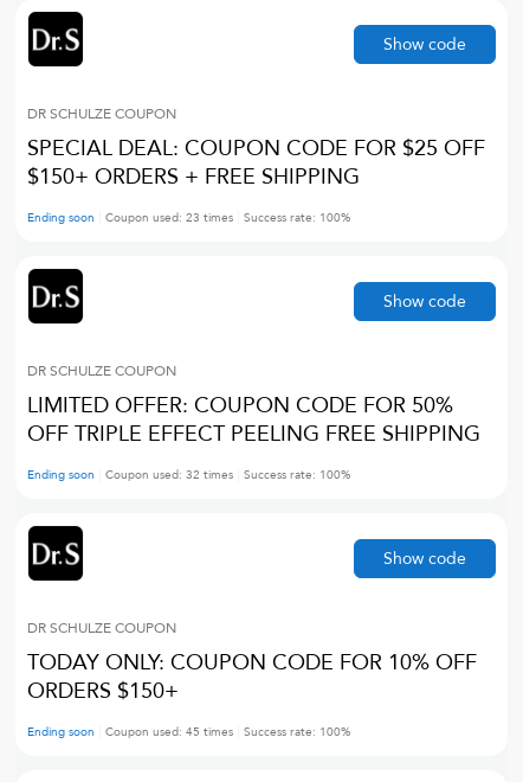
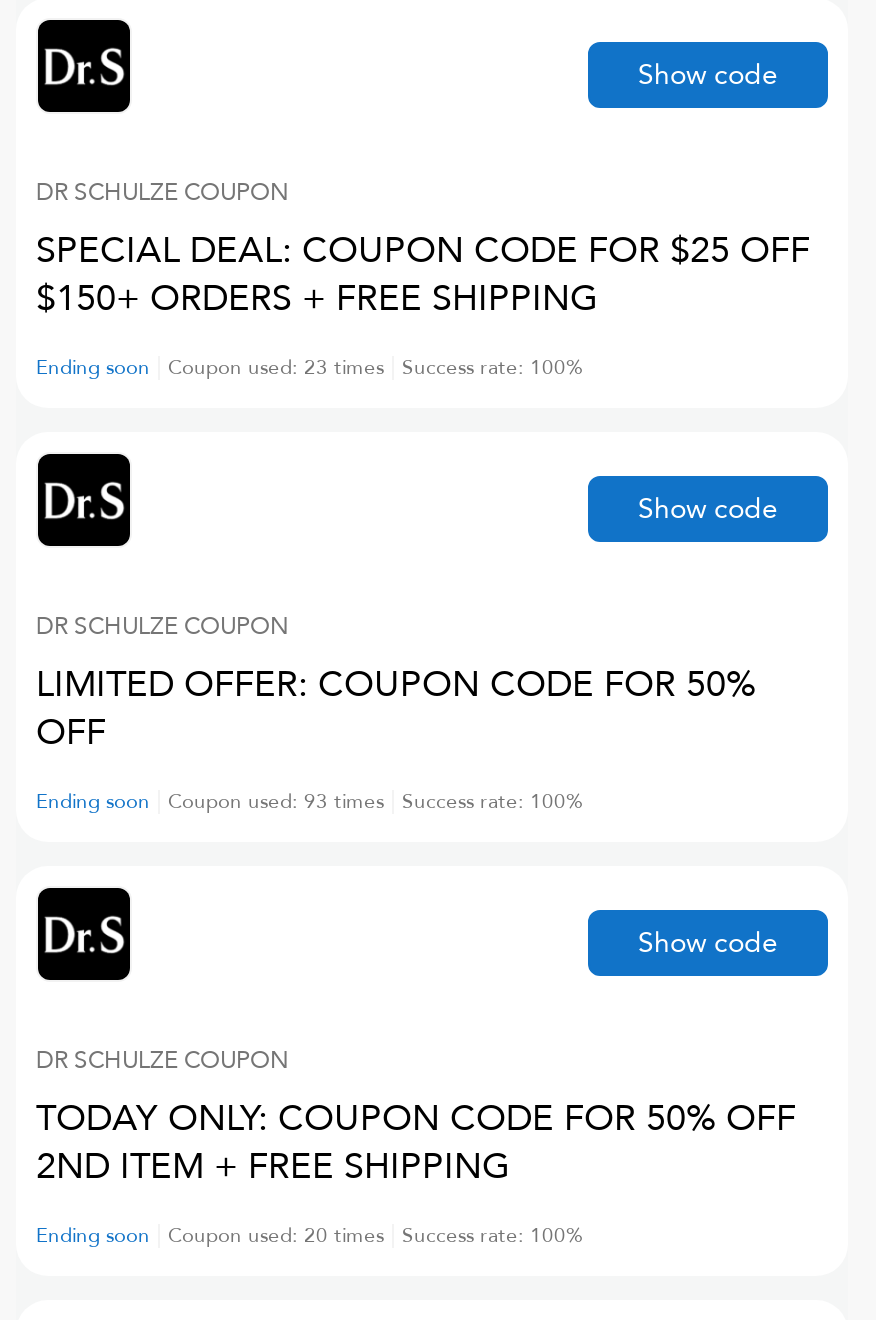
[27,419,480,449] OFF TRIPLE EFFECT PEELING FREE SHIPPING -> [36,708,106,758] OFF
[105,467,233,483] Coupon used: 32 times -> [168,788,384,816] Coupon used: 93 times
[27,648,477,706] TODAY ONLY: COUPON CODE FOR 10% OFF | ORDERS $150+ -> [36,1094,796,1192] TODAY ONLY: COUPON CODE FOR 50% OFF | 2ND ITEM + FREE SHIPPING
[105,724,233,741] Coupon used: 45 times -> [168,1222,384,1250] Coupon used: 20 times

